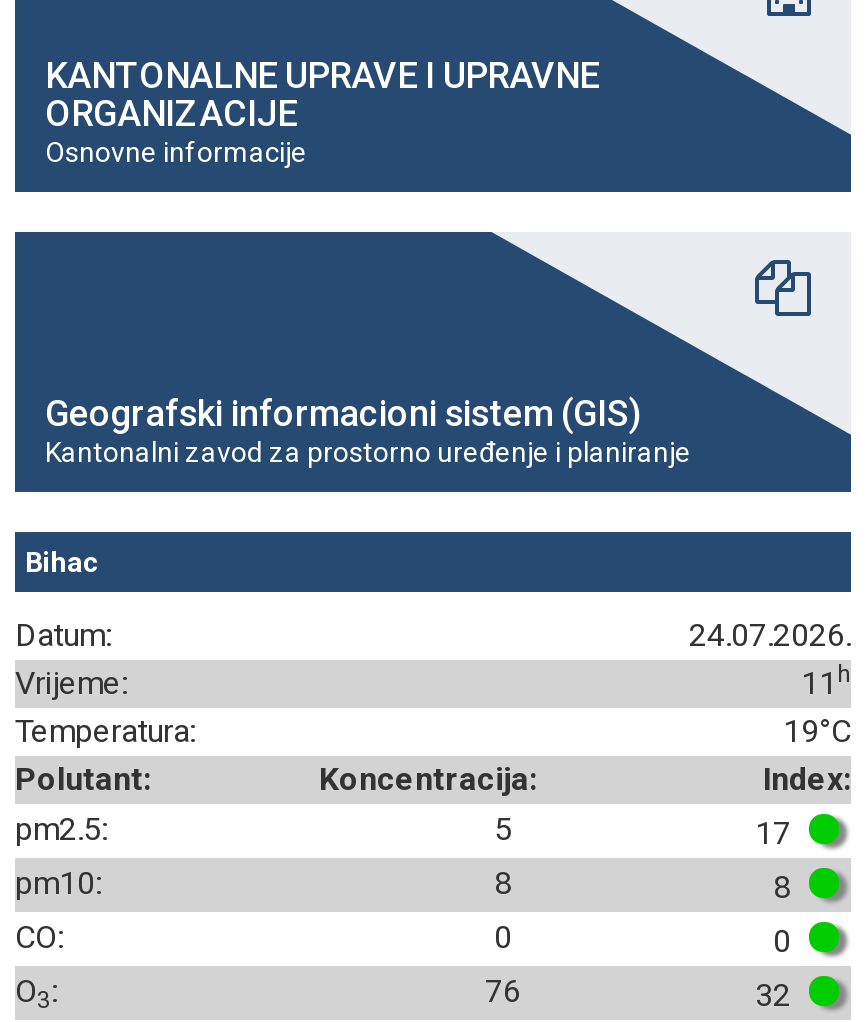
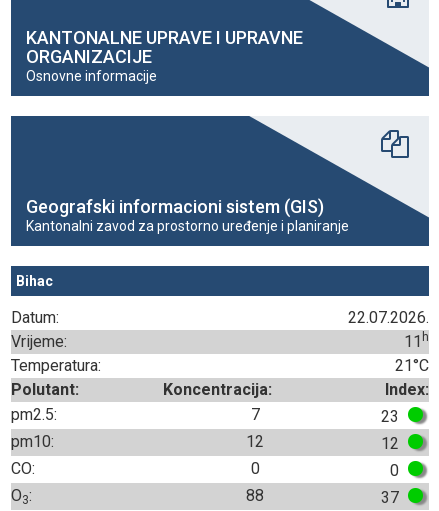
[689,615,851,653] 24.07.2026. -> [348,308,429,327] 22.07.2026.
[783,711,851,749] 19°C -> [395,356,429,375] 21°C
[494,809,512,847] 5 -> [250,405,259,424] 7
[755,813,799,851] 17 -> [381,407,403,426] 23
[494,863,512,901] 8 -> [246,432,264,451] 12
[773,867,799,905] 8 -> [381,434,403,453] 12
[485,971,521,1009] 76 -> [246,486,264,505] 88
[755,975,799,1013] 32 -> [381,488,403,507] 37

